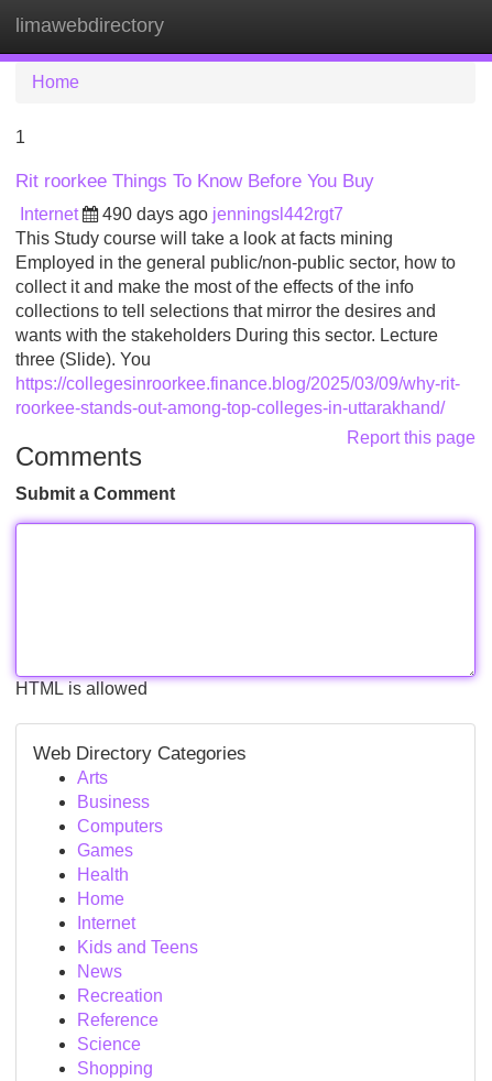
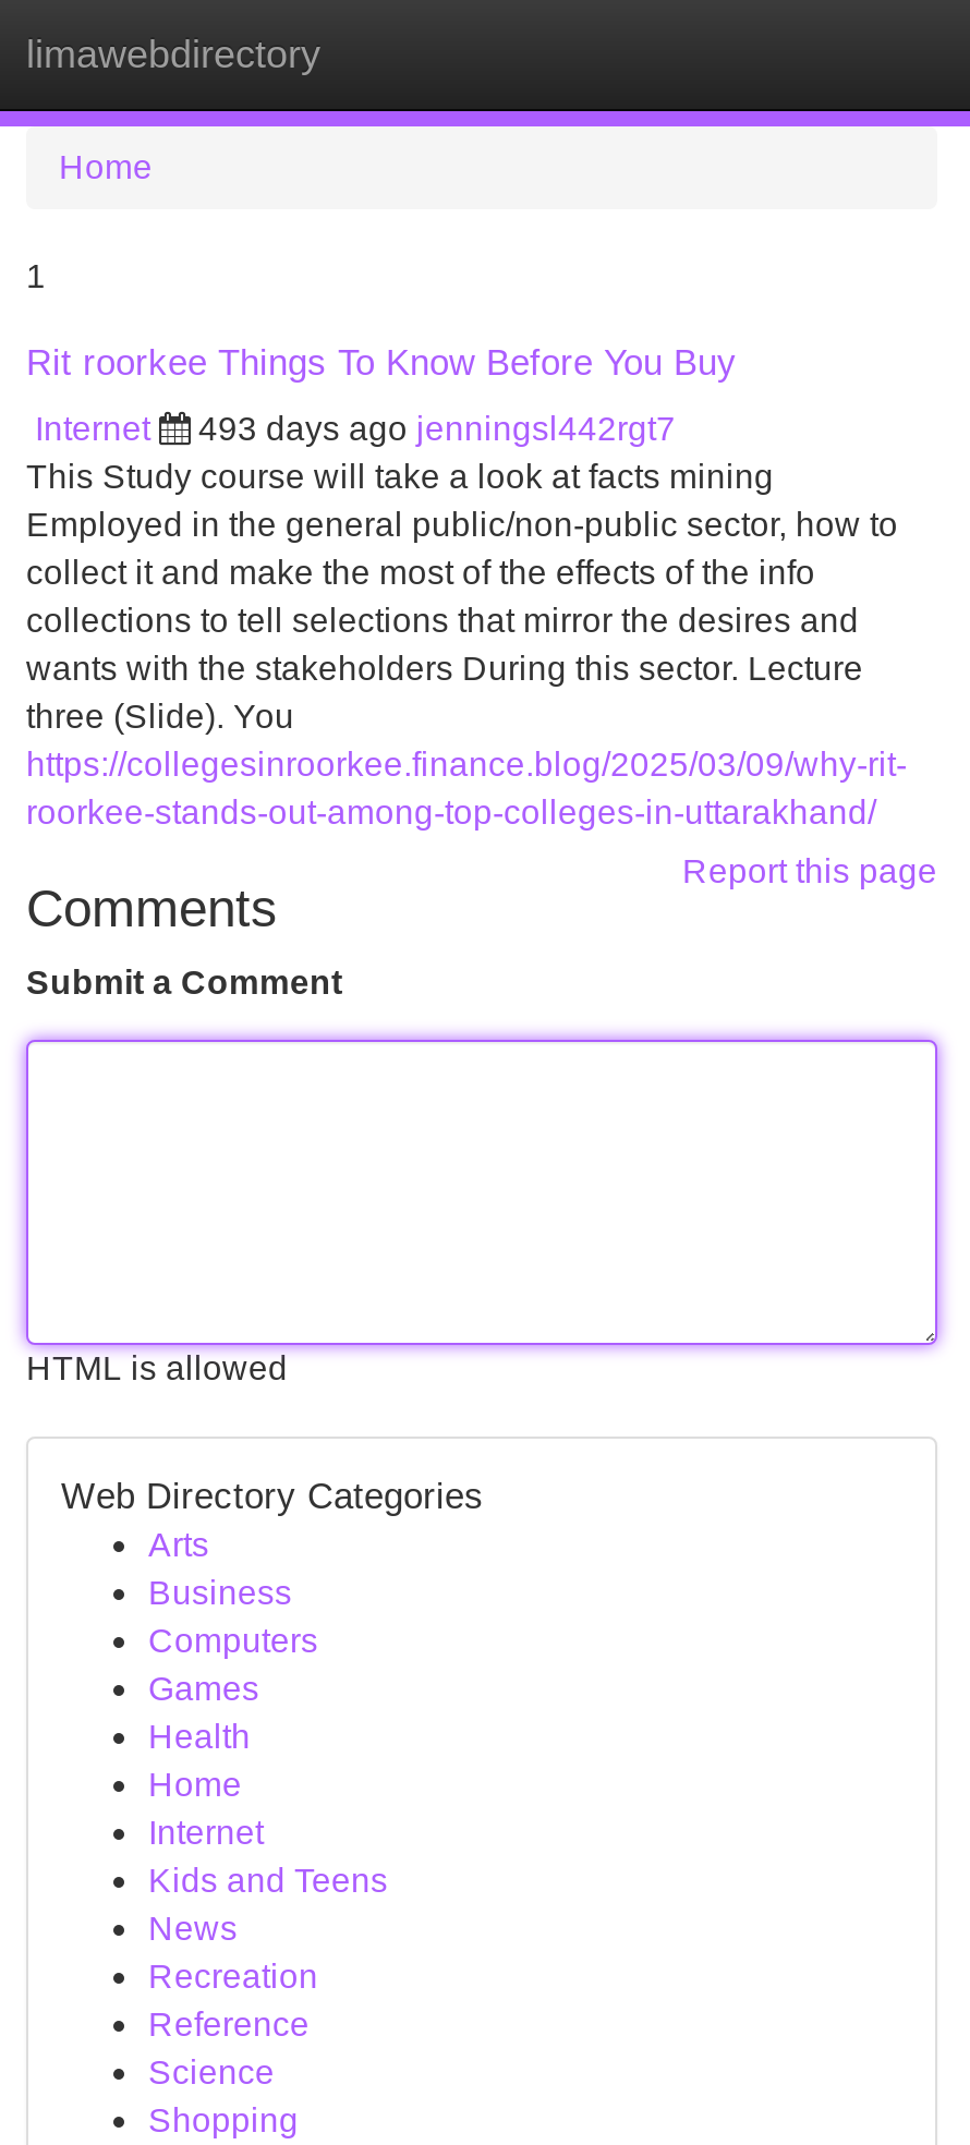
[102,205,343,223] 490 days ago jenningsl442rgt7 -> [198,410,676,447] 493 days ago jenningsl442rgt7

